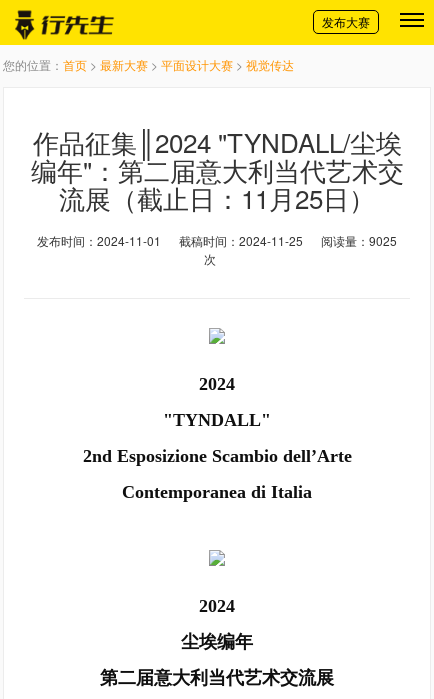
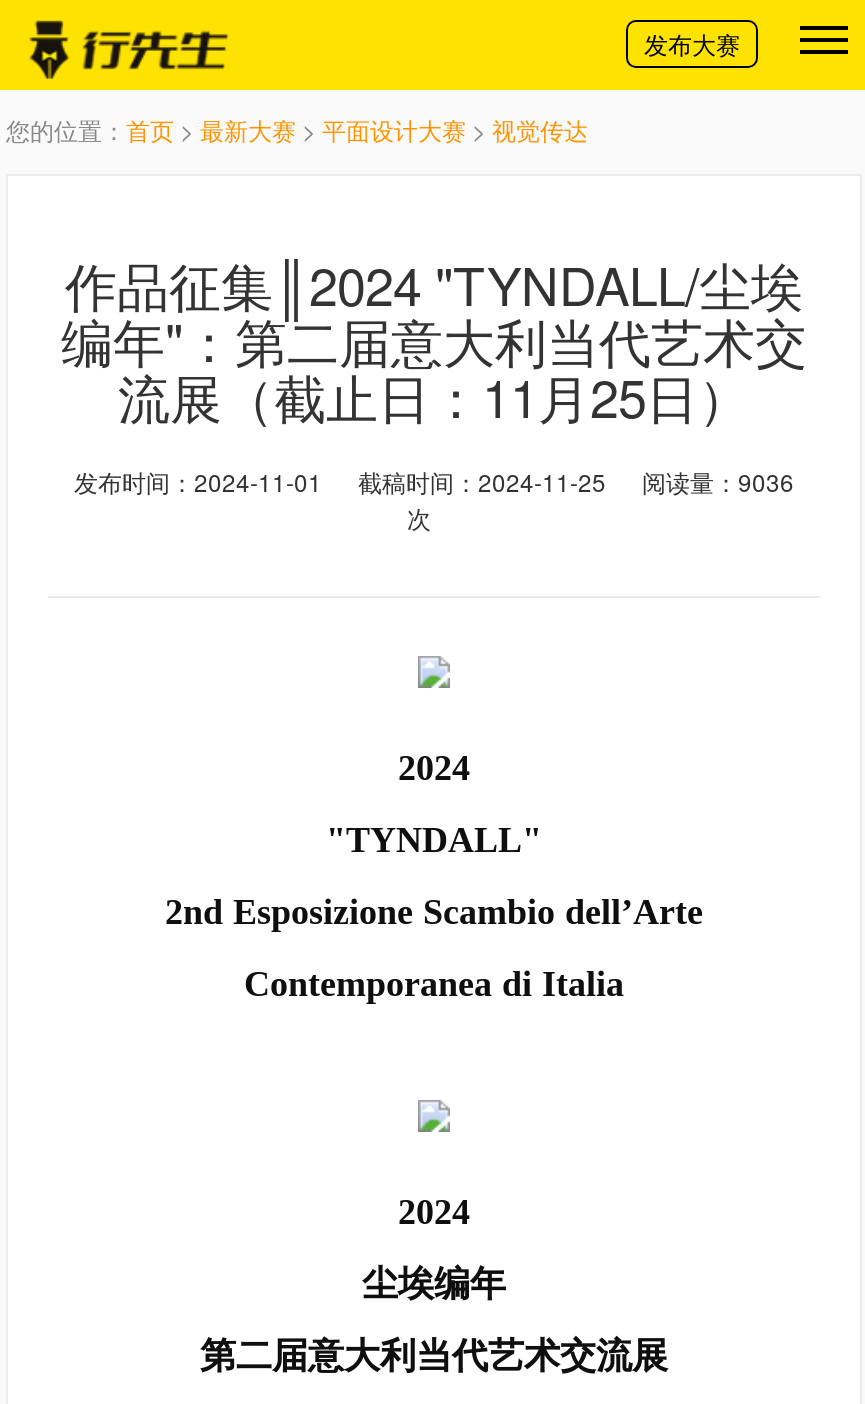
[37,232,397,249] 发布时间：2024-11-01 截稿时间：2024-11-25 阅读量：9025 -> [74,464,794,498] 发布时间：2024-11-01 截稿时间：2024-11-25 阅读量：9036

